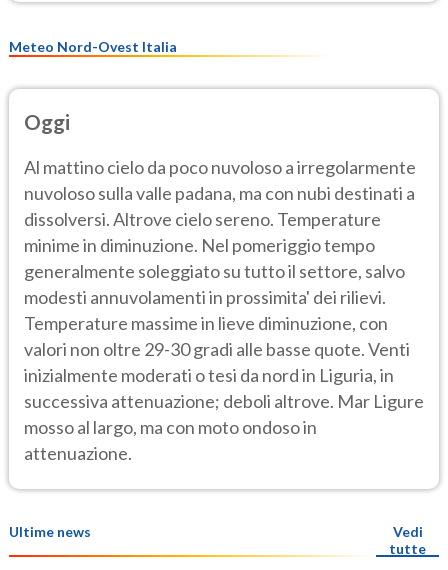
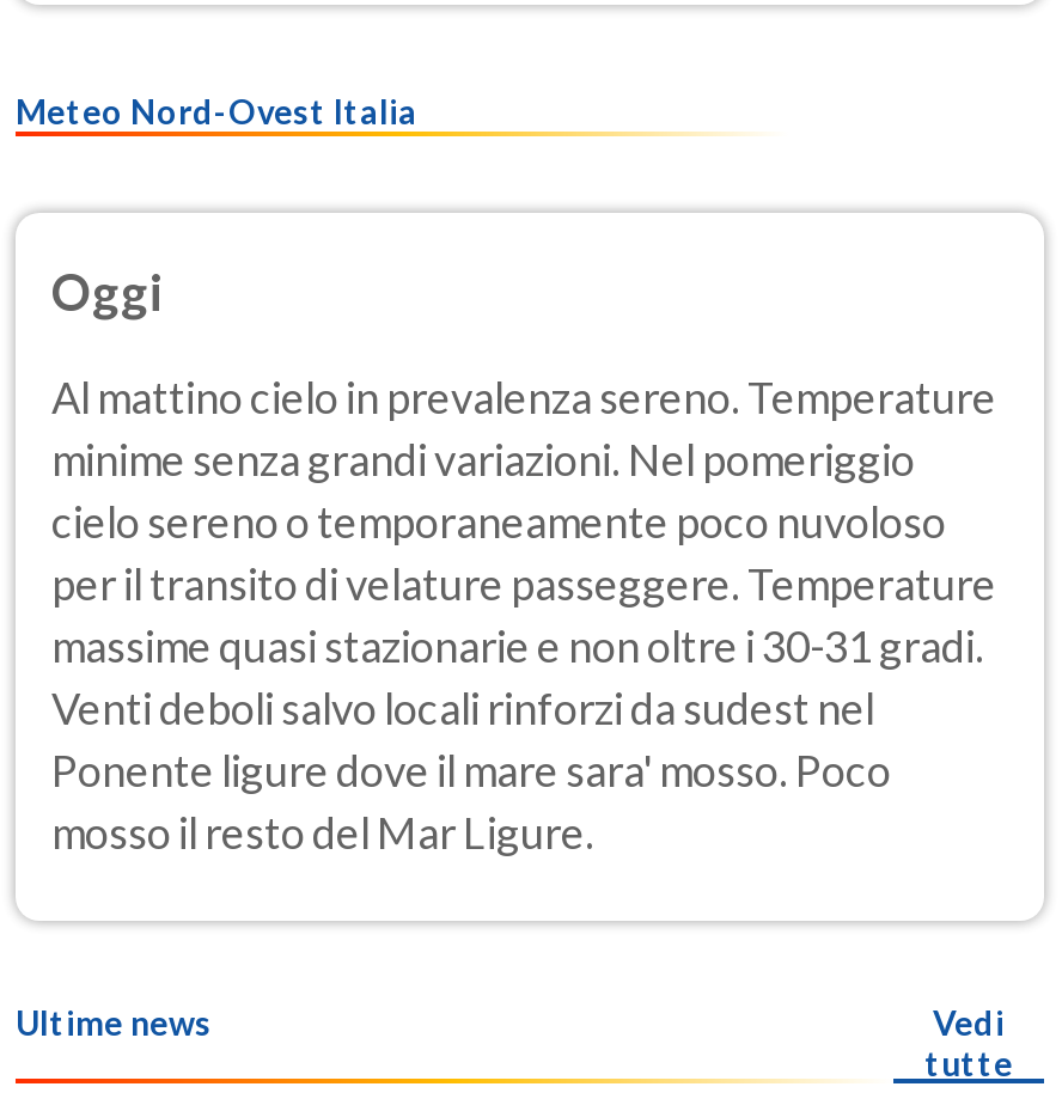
[24,155,424,463] Al mattino cielo da poco nuvoloso a irregolarmente | nuvoloso sulla valle padana, ma con nubi destinati a | dissolversi. Altrove cielo sereno. Temperature | minime in diminuzione. Nel pomeriggio tempo | generalmente soleggiato su tutto il settore, salvo | modesti annuvolamenti in prossimita' dei rilievi. | Temperature massime in lieve diminuzione, con | valori non oltre 29-30 gradi alle basse quote. Venti | inizialmente moderati o tesi da nord in Liguria, in | successiva attenuazione; deboli altrove. Mar Ligure | mosso al largo, ma con moto ondoso in | attenuazione. -> [51,372,996,860] Al mattino cielo in prevalenza sereno. Temperature | minime senza grandi variazioni. Nel pomeriggio | cielo sereno o temporaneamente poco nuvoloso | per il transito di velature passeggere. Temperature | massime quasi stazionarie e non oltre i 30-31 gradi. | Venti deboli salvo locali rinforzi da sudest nel | Ponente ligure dove il mare sara' mosso. Poco | mosso il resto del Mar Ligure.

